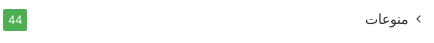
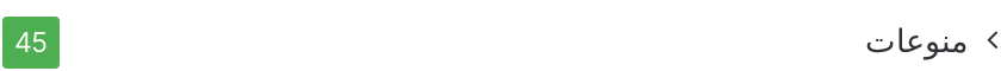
[8,13,22,27] 44 -> [14,26,48,59] 45

